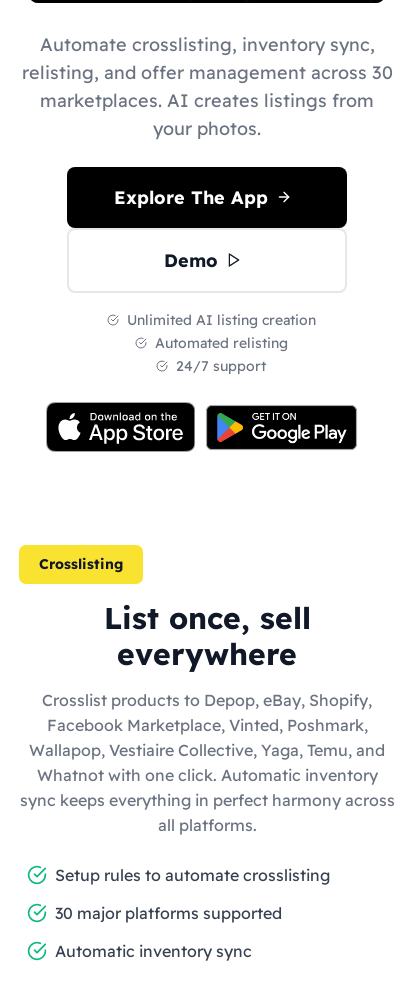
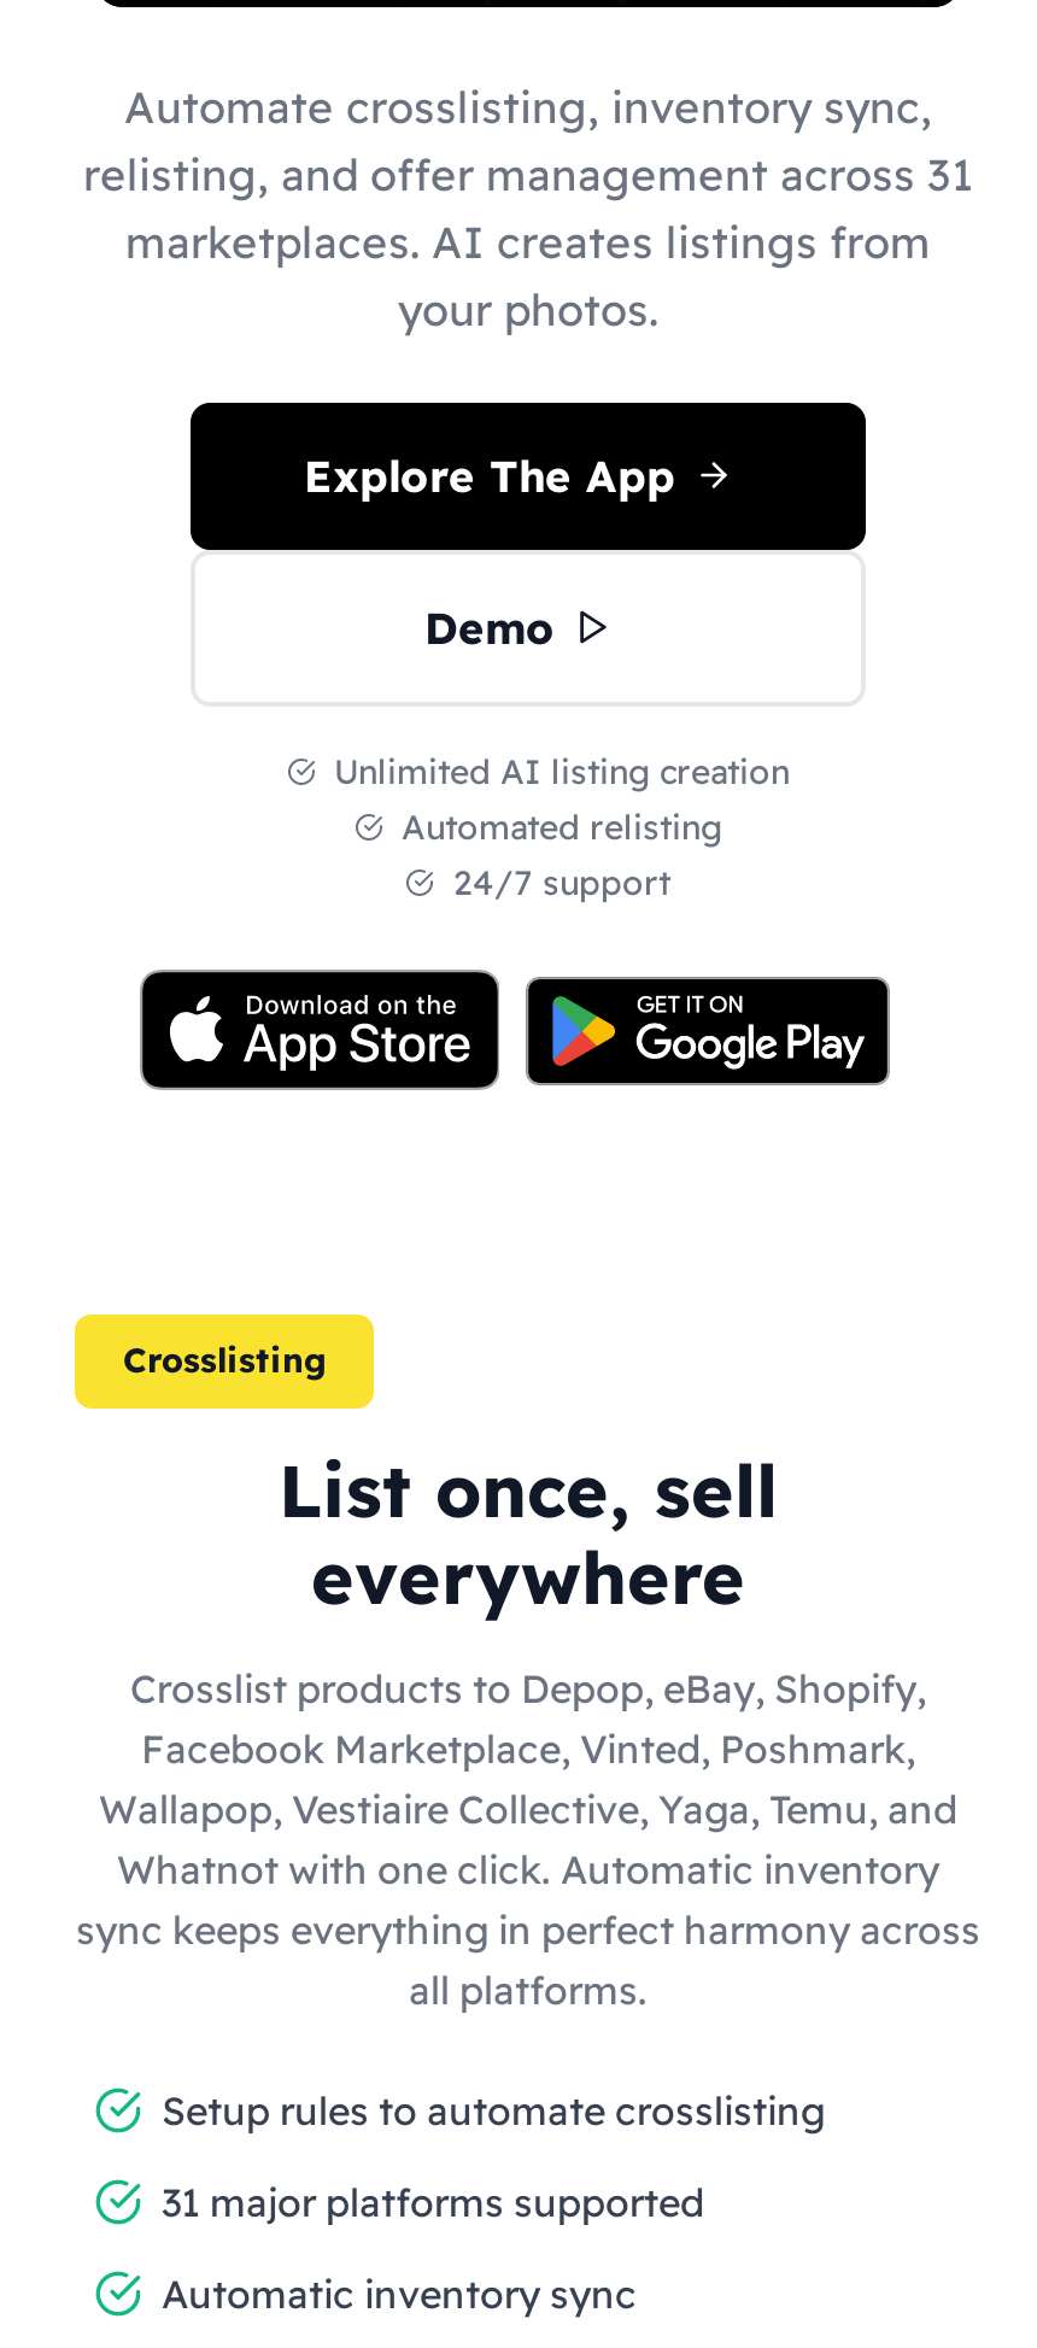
[21,60,392,83] relisting, and offer management across 30 -> [83,146,973,201] relisting, and offer management across 31
[55,902,282,922] 30 major platforms supported -> [162,2177,704,2225] 31 major platforms supported

